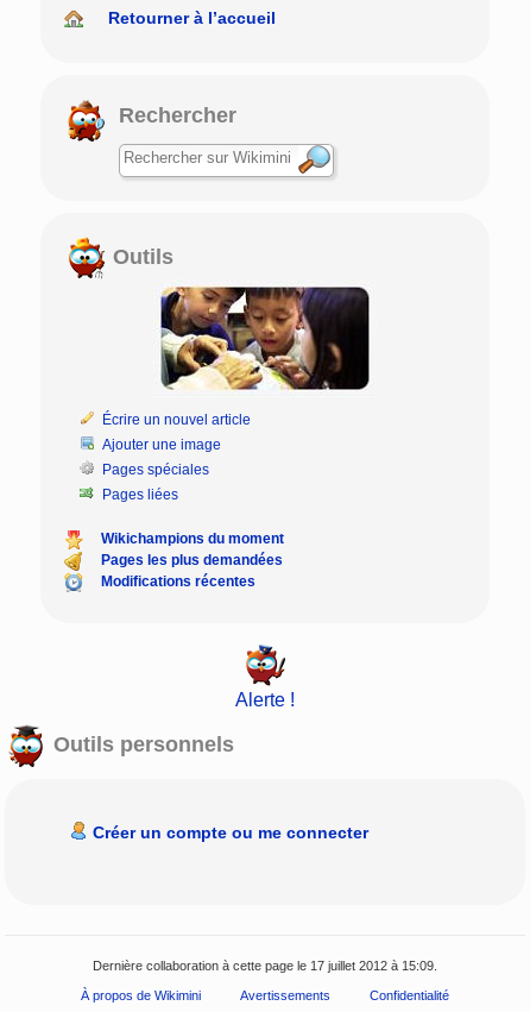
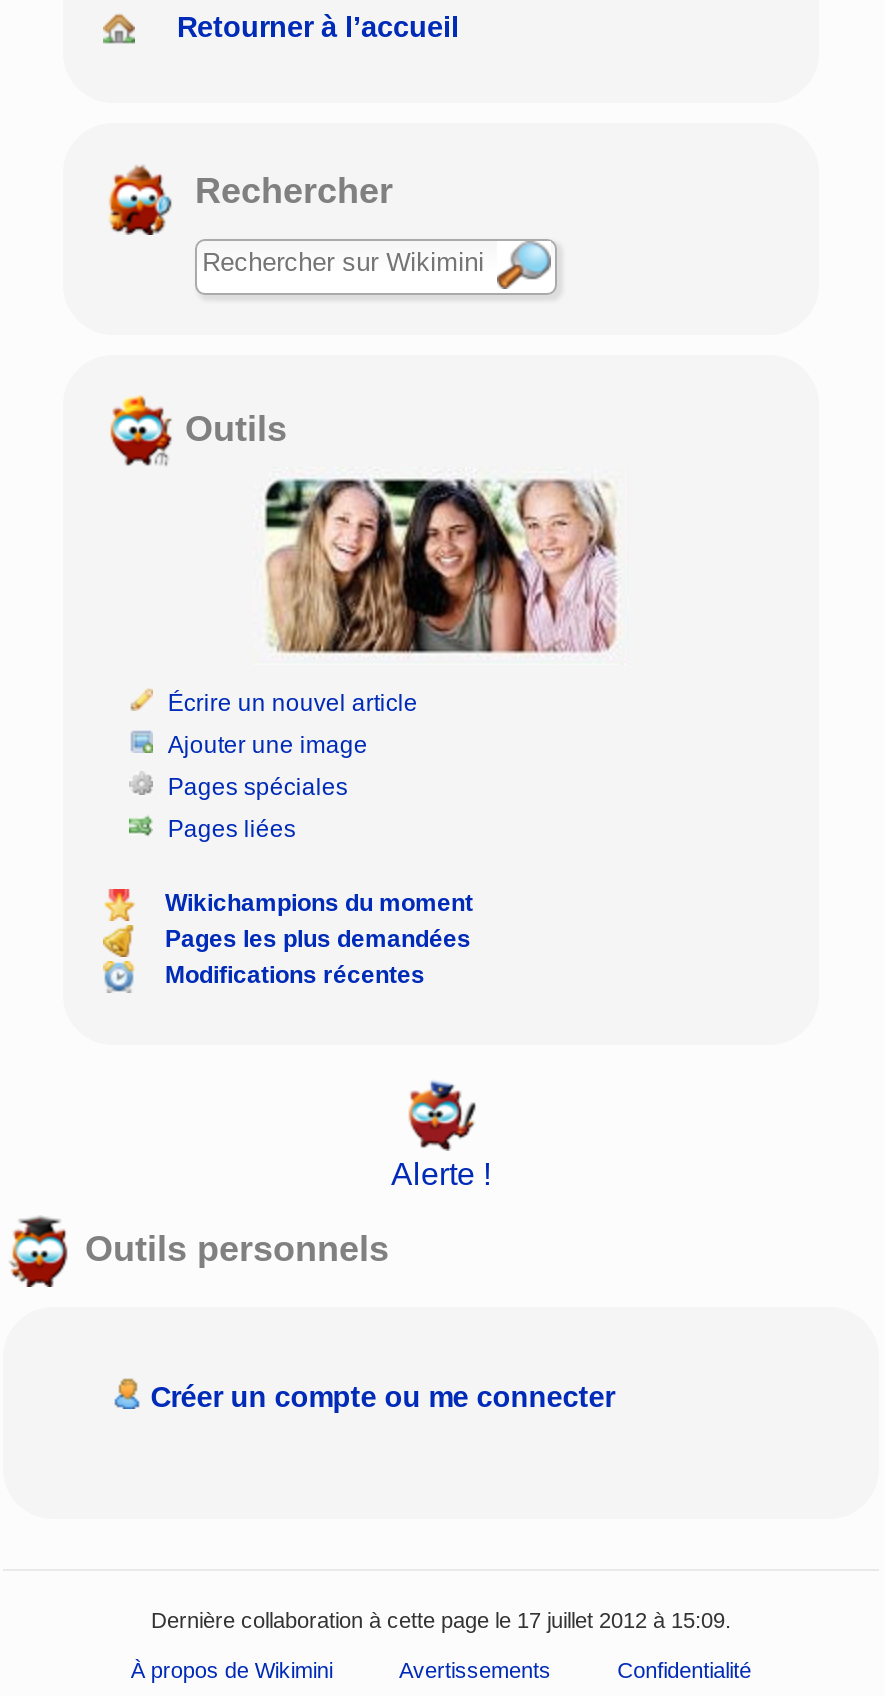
[159,287,371,390] [image] -> [265,477,617,655] [image]

